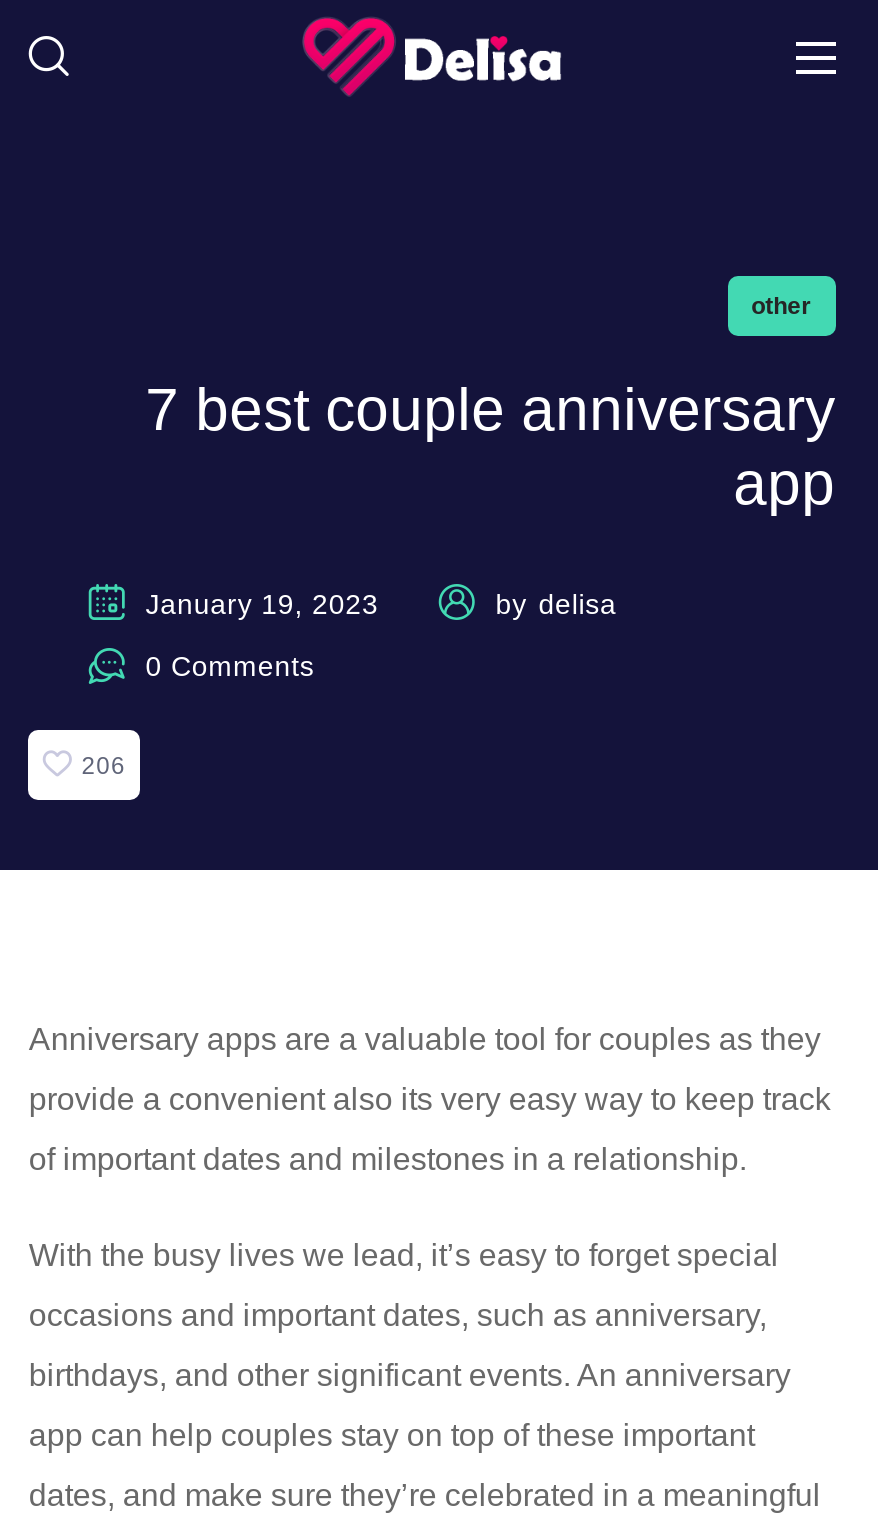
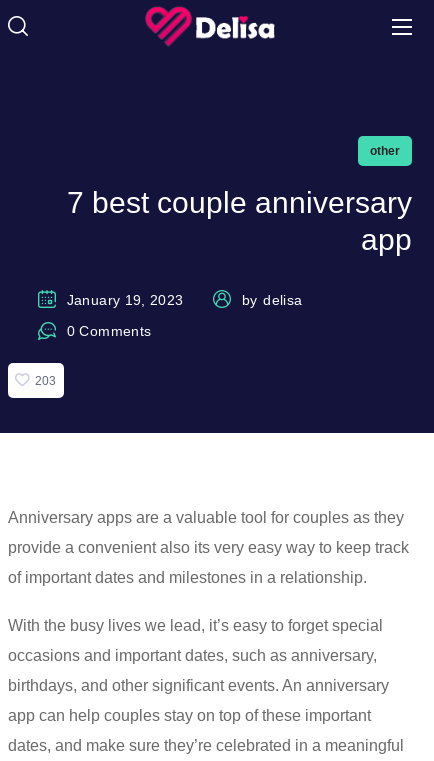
[82,751,126,779] 206 -> [35,374,57,388] 203

